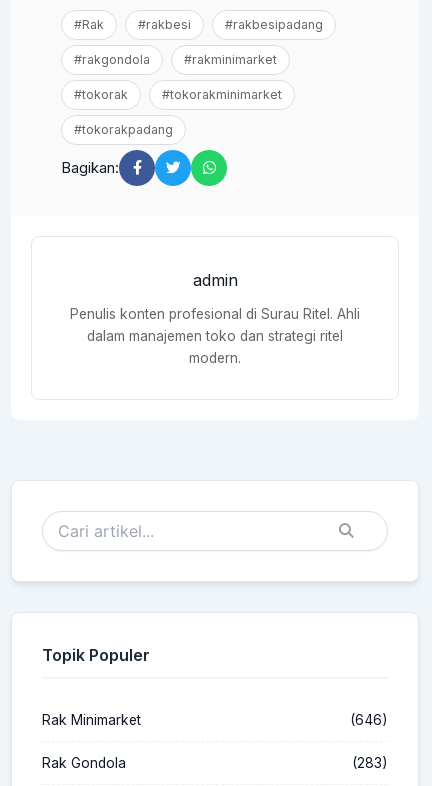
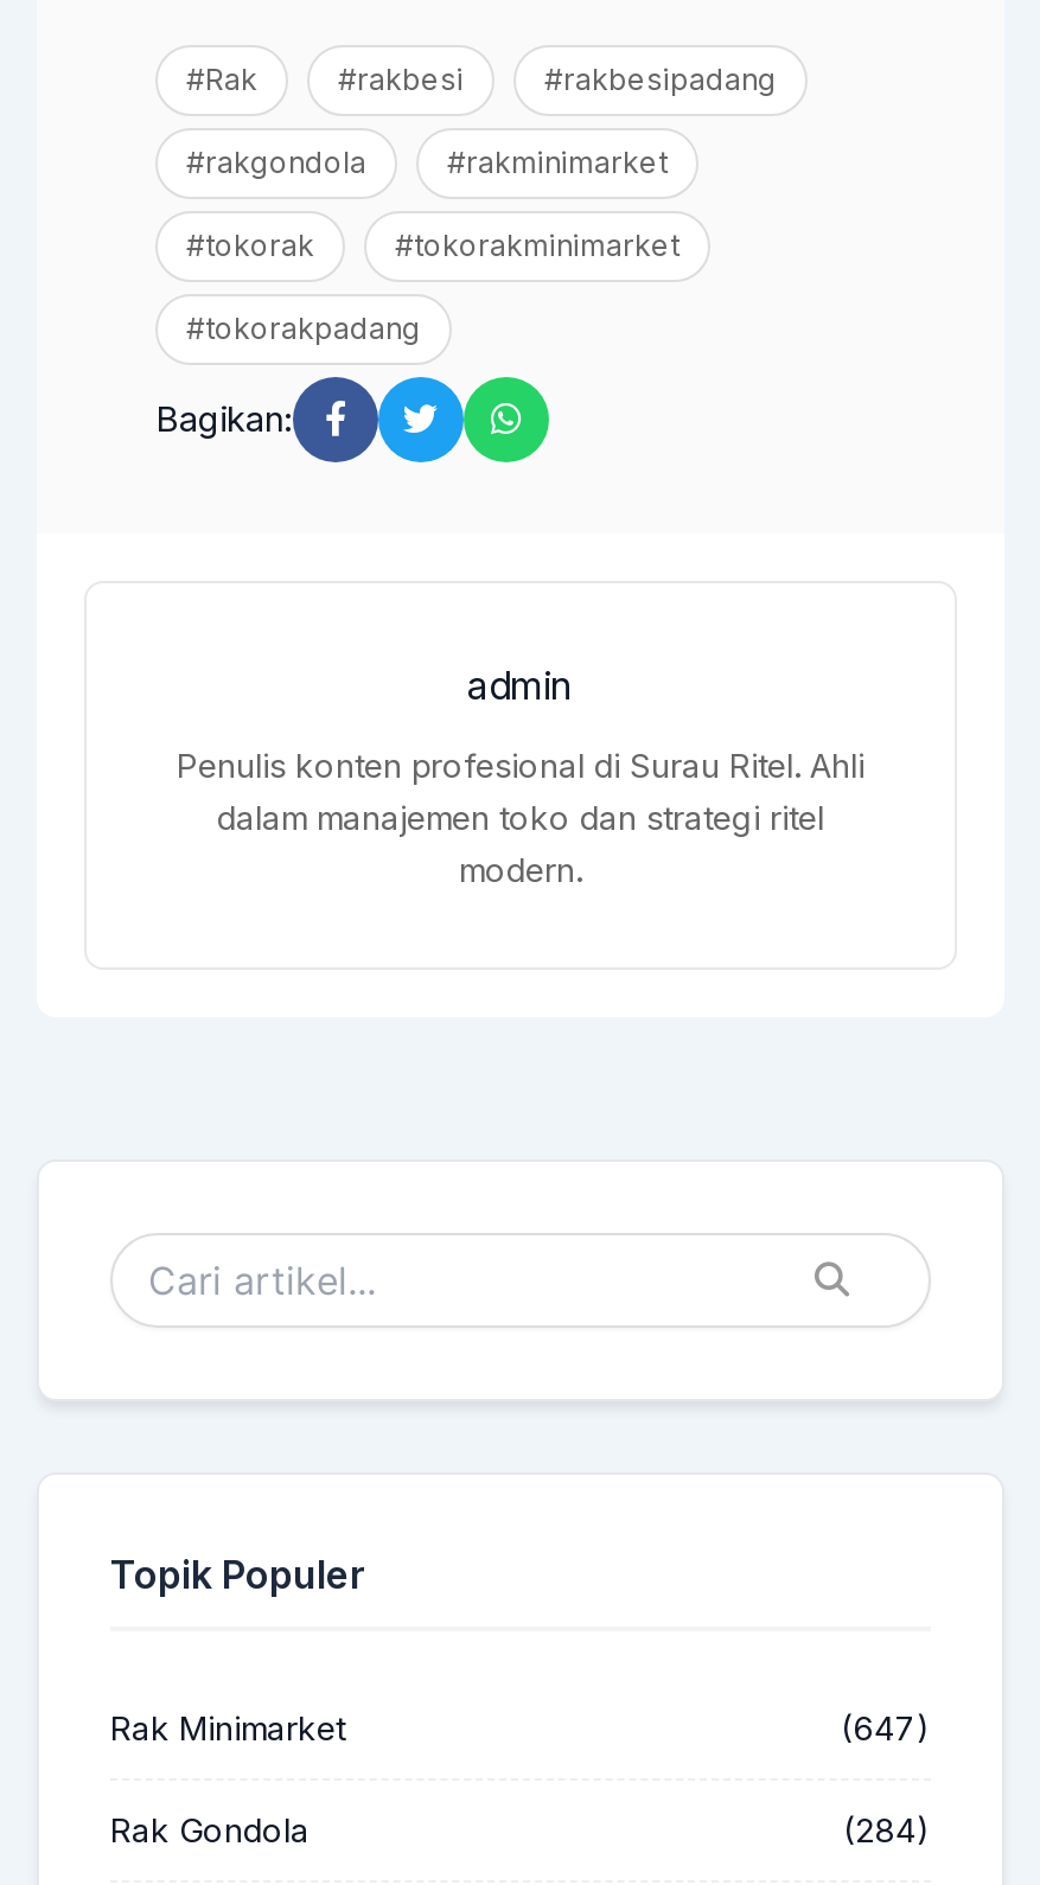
[350,712,388,728] (646) -> [841,1710,931,1748] (647)
[352,755,388,771] (283) -> [843,1812,931,1850] (284)

